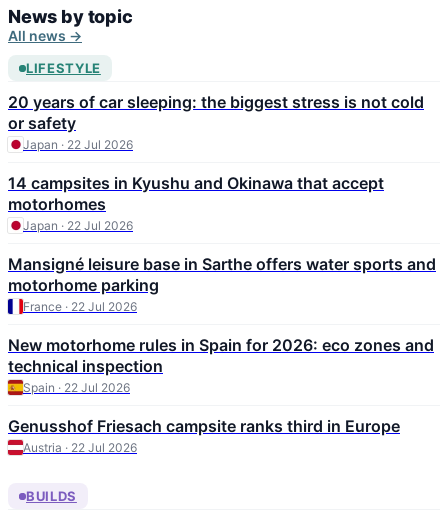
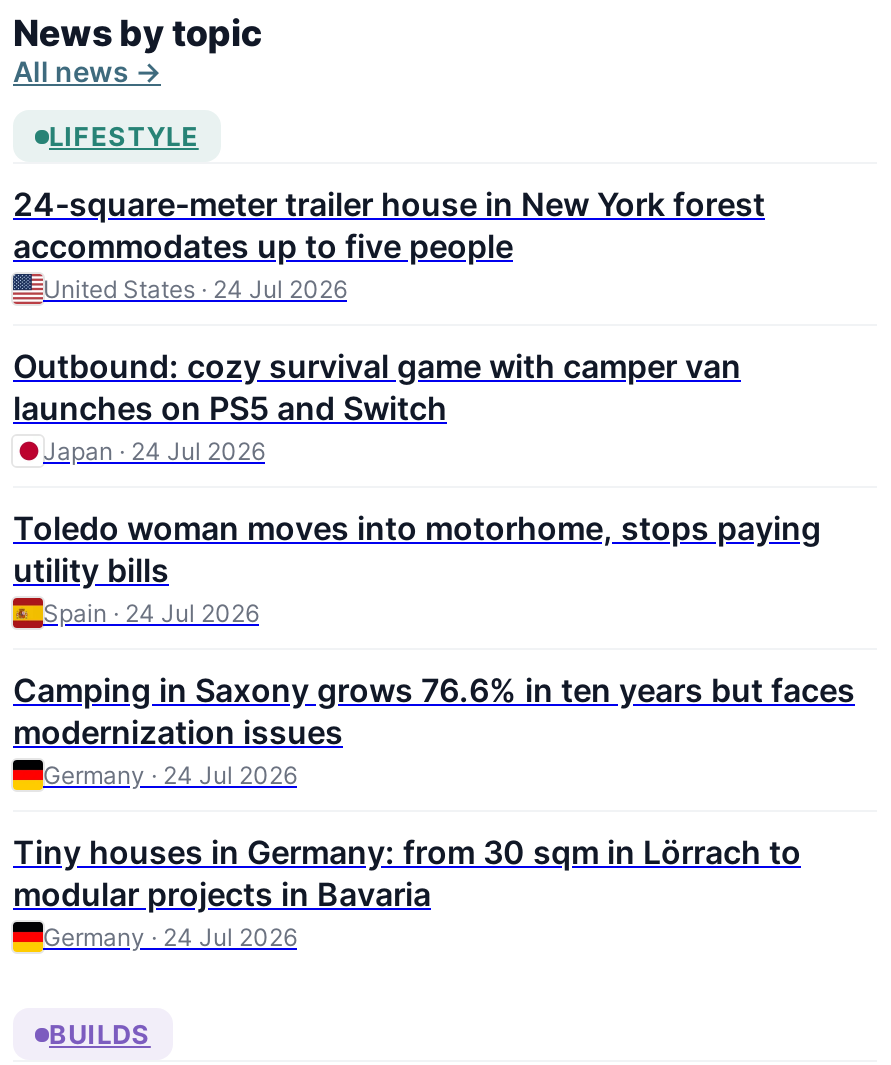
[8,92,424,152] 20 years of car sleeping: the biggest stress is not cold | or safety | Japan · 22 Jul 2026 -> [13,184,765,304] 24-square-meter trailer house in New York forest | accommodates up to five people | United States · 24 Jul 2026
[8,173,384,233] 14 campsites in Kyushu and Okinawa that accept | motorhomes | Japan · 22 Jul 2026 -> [13,346,741,466] Outbound: cozy survival game with camper van | launches on PS5 and Switch | Japan · 24 Jul 2026
[8,254,436,314] Mansigné leisure base in Sarthe offers water sports and | motorhome parking | France · 22 Jul 2026 -> [13,508,821,628] Toledo woman moves into motorhome, stops paying | utility bills | Spain · 24 Jul 2026
[8,335,434,395] New motorhome rules in Spain for 2026: eco zones and | technical inspection | Spain · 22 Jul 2026 -> [13,670,855,790] Camping in Saxony grows 76.6% in ten years but faces | modernization issues | Germany · 24 Jul 2026
[8,416,400,455] Genusshof Friesach campsite ranks third in Europe | Austria · 22 Jul 2026 -> [13,832,801,952] Tiny houses in Germany: from 30 sqm in Lörrach to | modular projects in Bavaria | Germany · 24 Jul 2026

